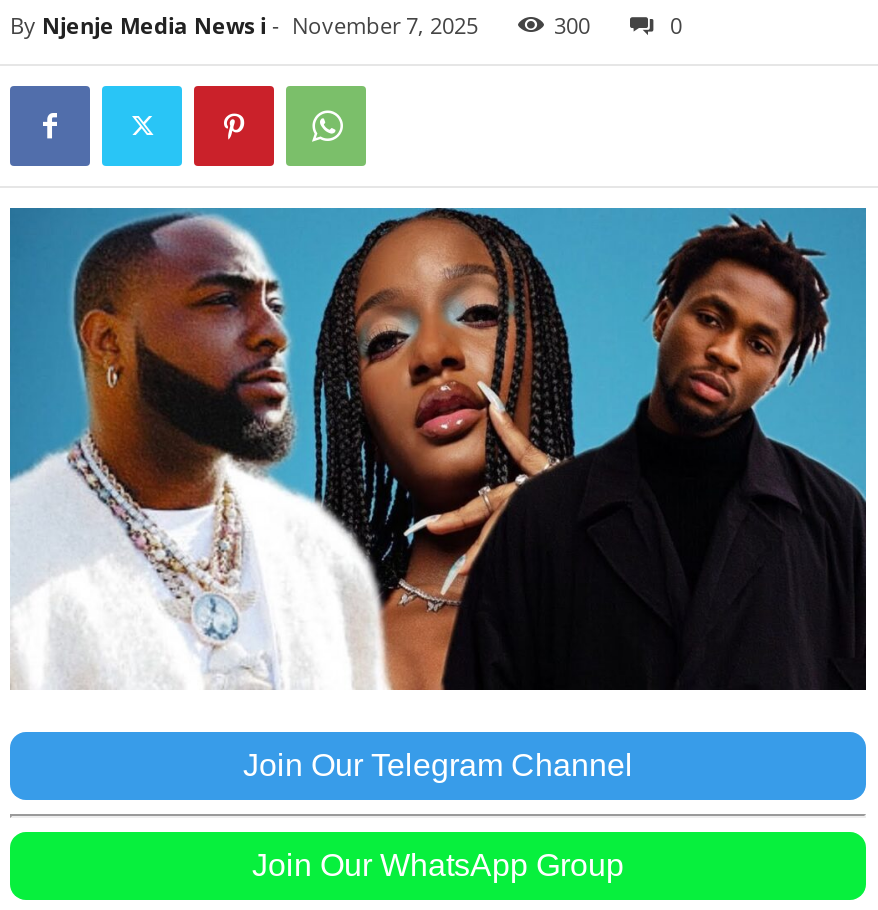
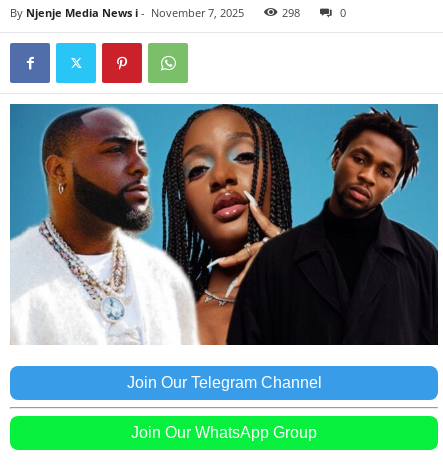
[554,10,590,40] 300 -> [282,5,300,20] 298

